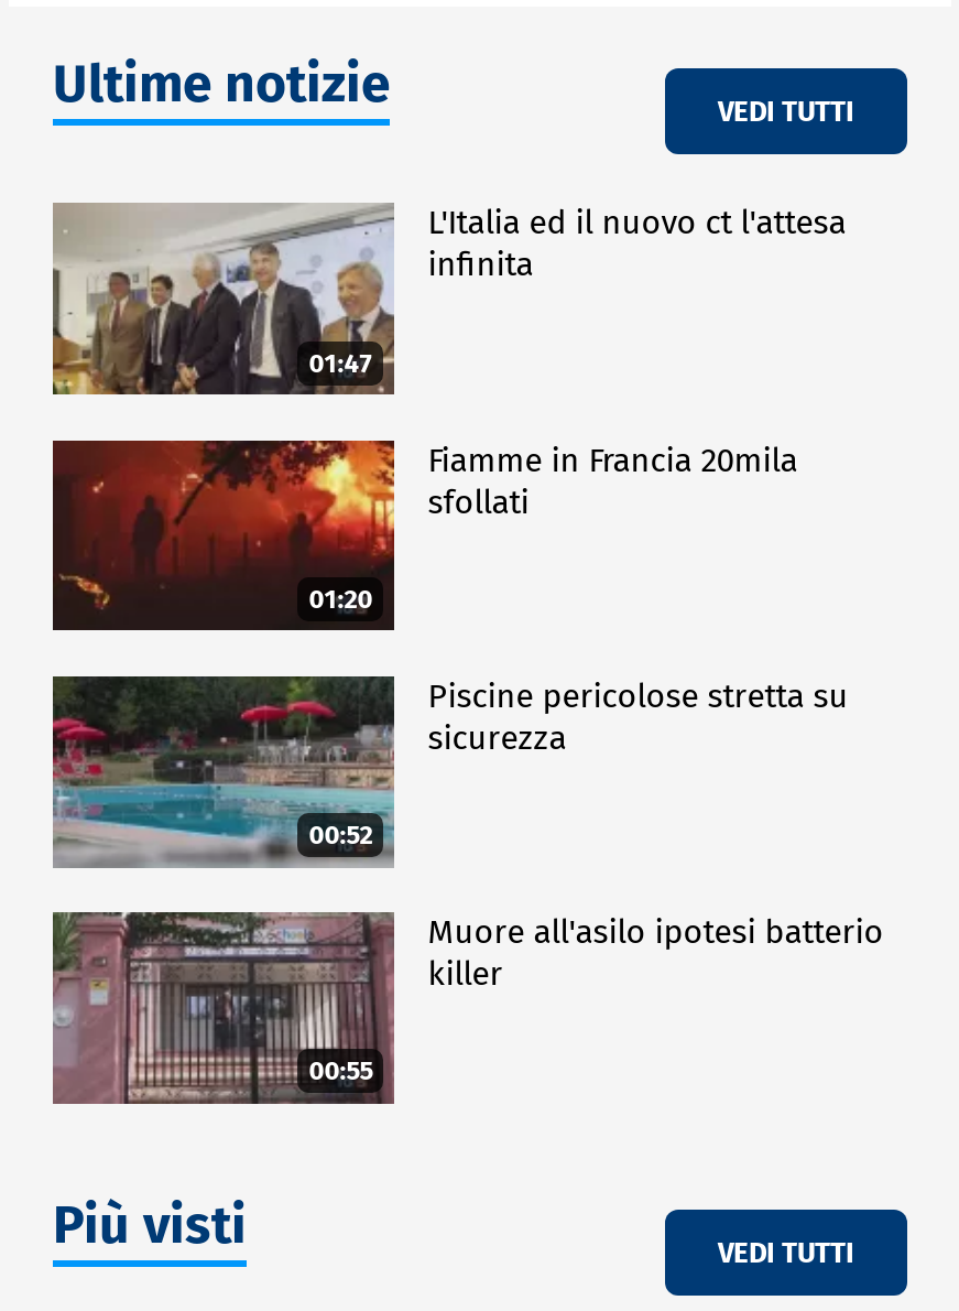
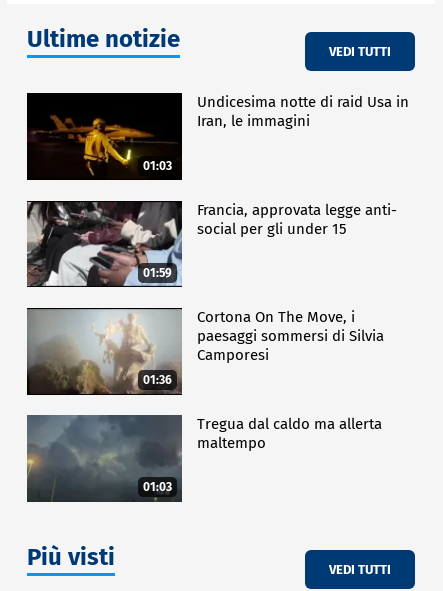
[51,203,396,397] [image] | 01:47 -> [26,92,183,181] [image] | 01:03
[428,203,846,285] L'Italia ed il nuovo ct l'attesa | infinita -> [197,93,409,130] Undicesima notte di raid Usa in | Iran, le immagini
[53,438,396,630] [image] | 01:20 -> [27,200,183,287] [image] | 01:59
[428,440,798,521] Fiamme in Francia 20mila | sfollati -> [197,201,397,238] Francia, approvata legge anti- | social per gli under 15
[51,676,394,866] [image] | 00:52 -> [27,308,182,395] [image] | 01:36
[428,676,848,758] Piscine pericolose stretta su | sicurezza -> [197,308,384,364] Cortona On The Move, i | paesaggi sommersi di Silvia | Camporesi
[53,912,394,1106] [image] | 00:55 -> [27,415,182,503] [image] | 01:03
[428,913,883,994] Muore all'asilo ipotesi batterio | killer -> [197,415,382,452] Tregua dal caldo ma allerta | maltempo

